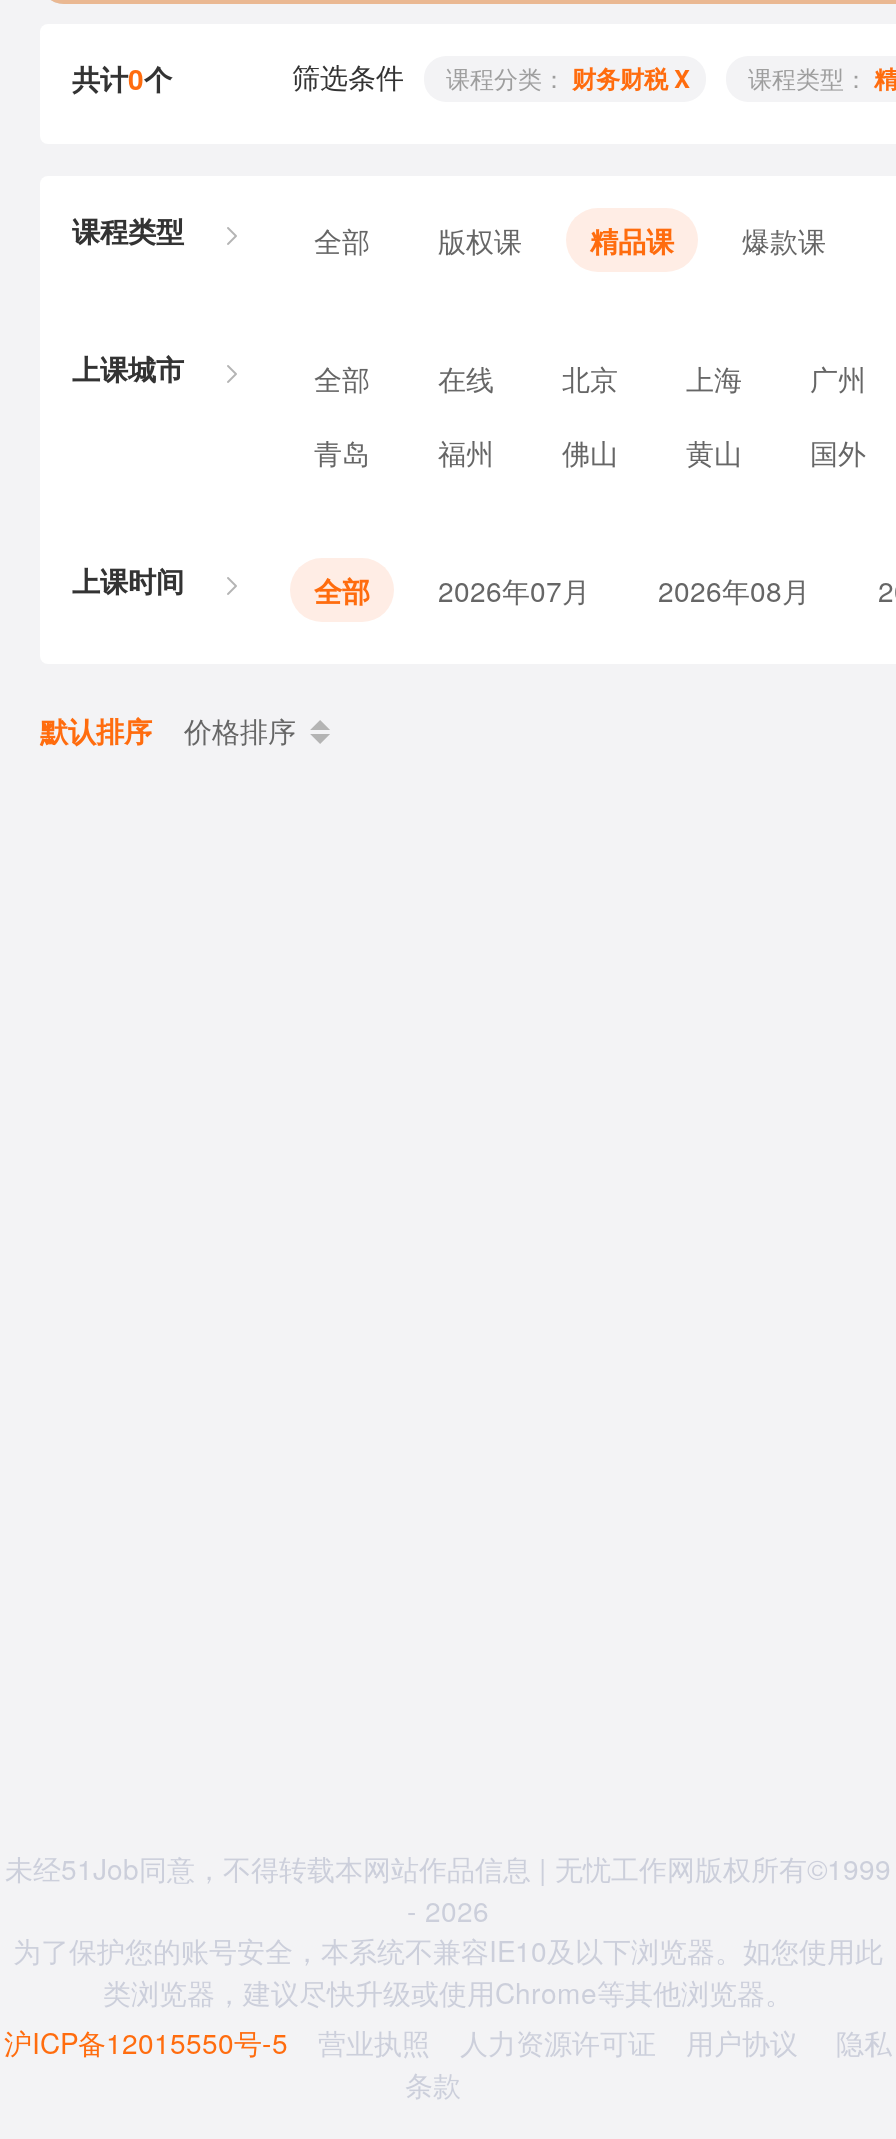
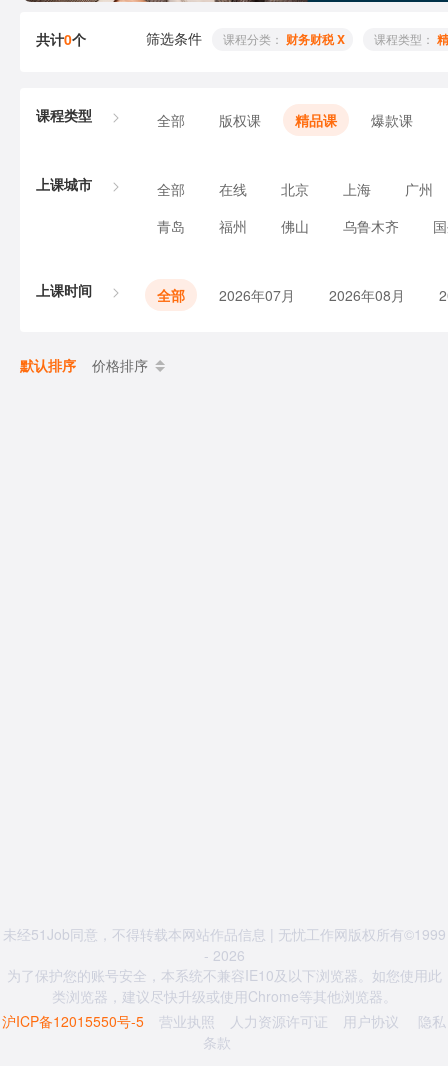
[686,432,742,472] 黄山 -> [343,216,399,236] 乌鲁木齐

